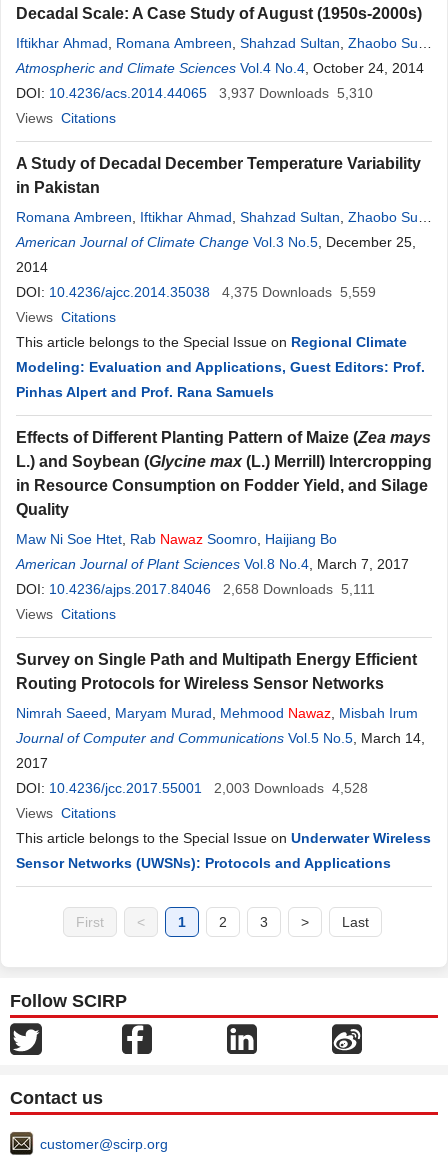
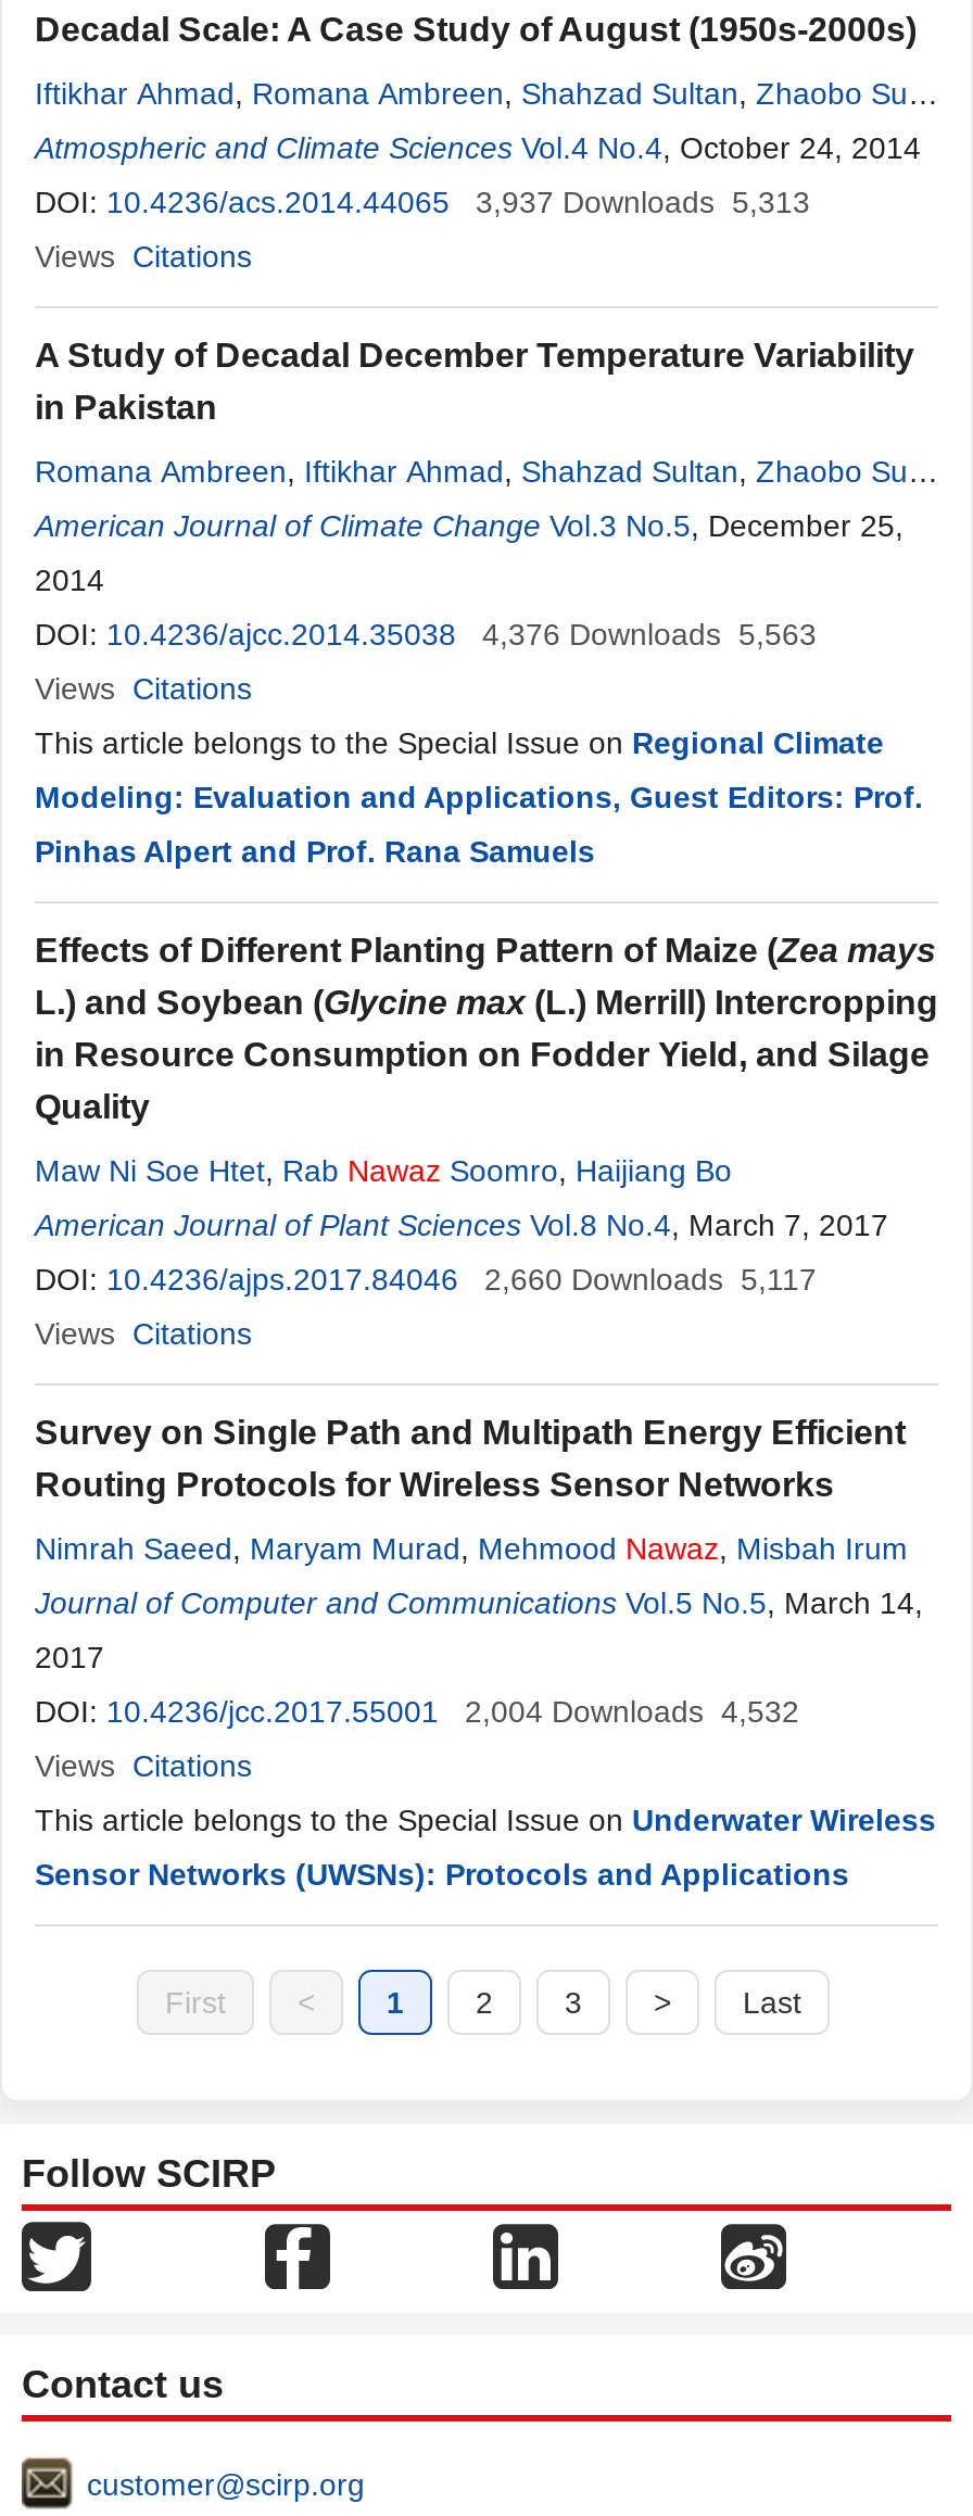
[16,85,373,101] DOI: 10.4236/acs.2014.44065 3,937 Downloads 5,310 -> [35,185,810,219] DOI: 10.4236/acs.2014.44065 3,937 Downloads 5,313
[16,284,376,300] DOI: 10.4236/ajcc.2014.35038 4,375 Downloads 5,559 -> [35,617,817,652] DOI: 10.4236/ajcc.2014.35038 4,376 Downloads 5,563
[16,581,375,597] DOI: 10.4236/ajps.2017.84046 2,658 Downloads 5,111 -> [35,1262,817,1297] DOI: 10.4236/ajps.2017.84046 2,660 Downloads 5,117
[16,780,368,796] DOI: 10.4236/jcc.2017.55001 2,003 Downloads 4,528 -> [35,1694,799,1729] DOI: 10.4236/jcc.2017.55001 2,004 Downloads 4,532

